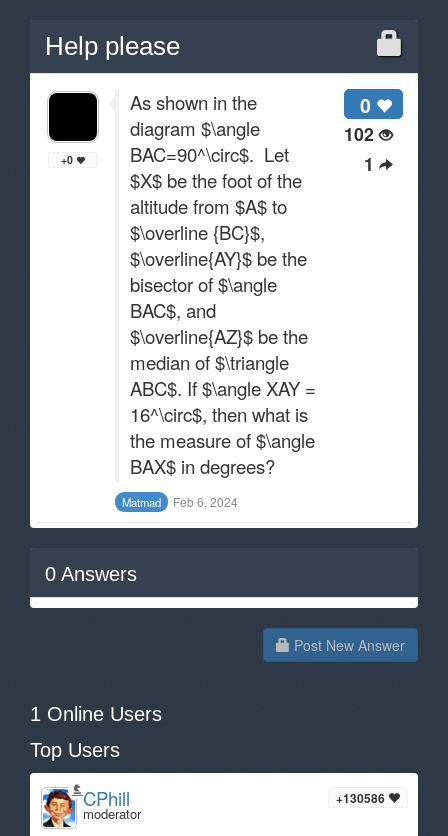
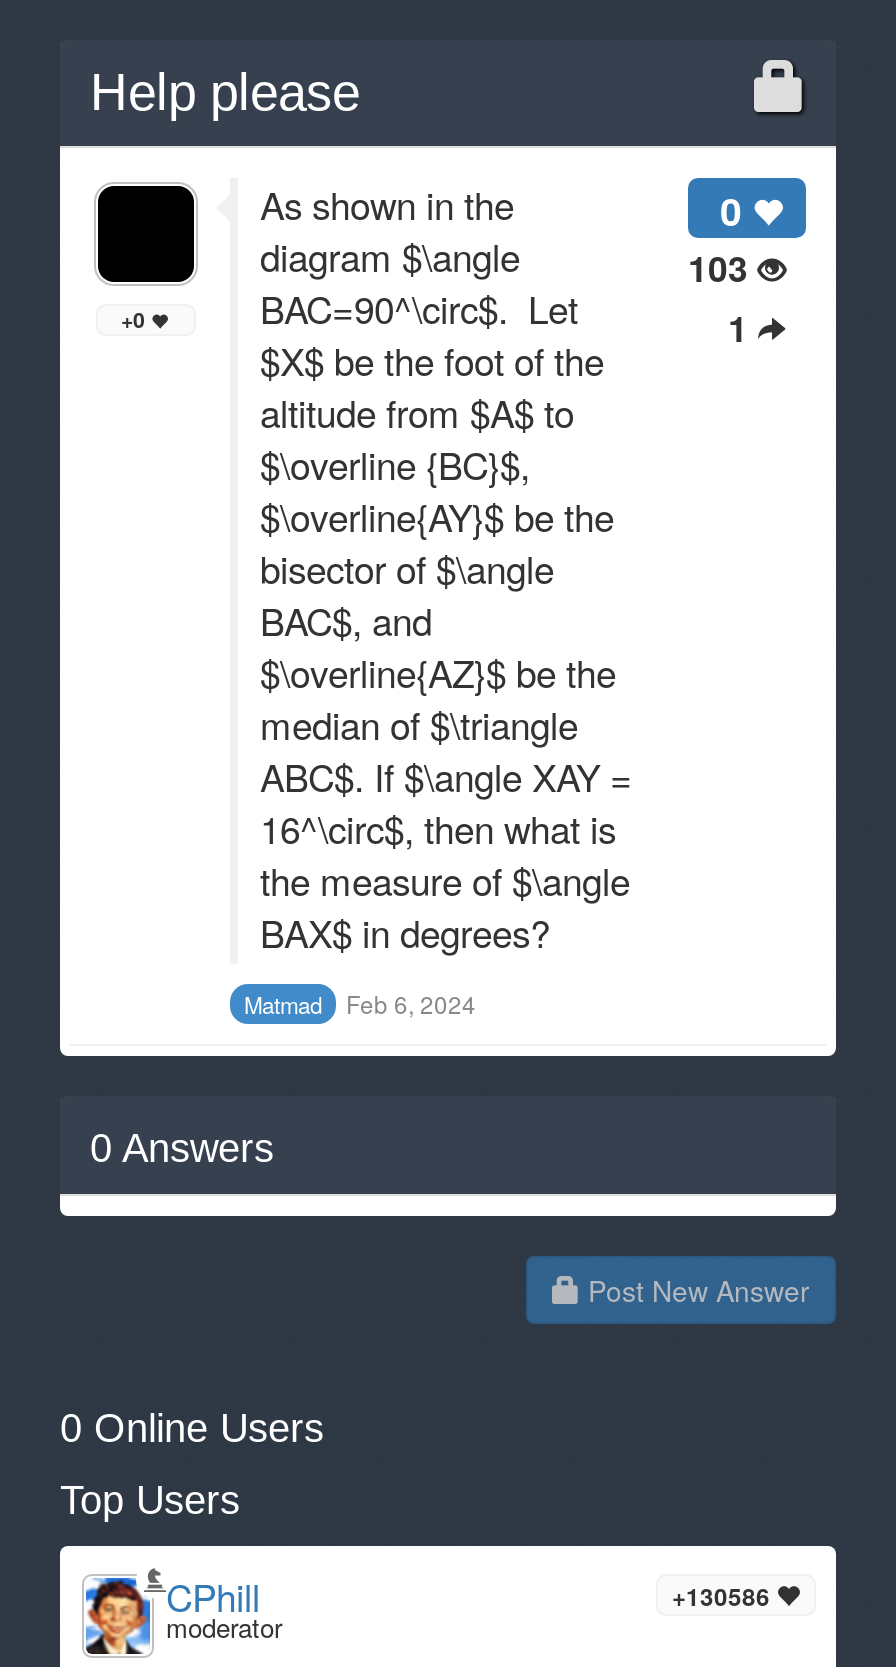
[344,121,379,146] 102 -> [688,242,758,292] 103
[30,703,162,725] 1 Online Users -> [60,1406,324,1450] 0 Online Users

